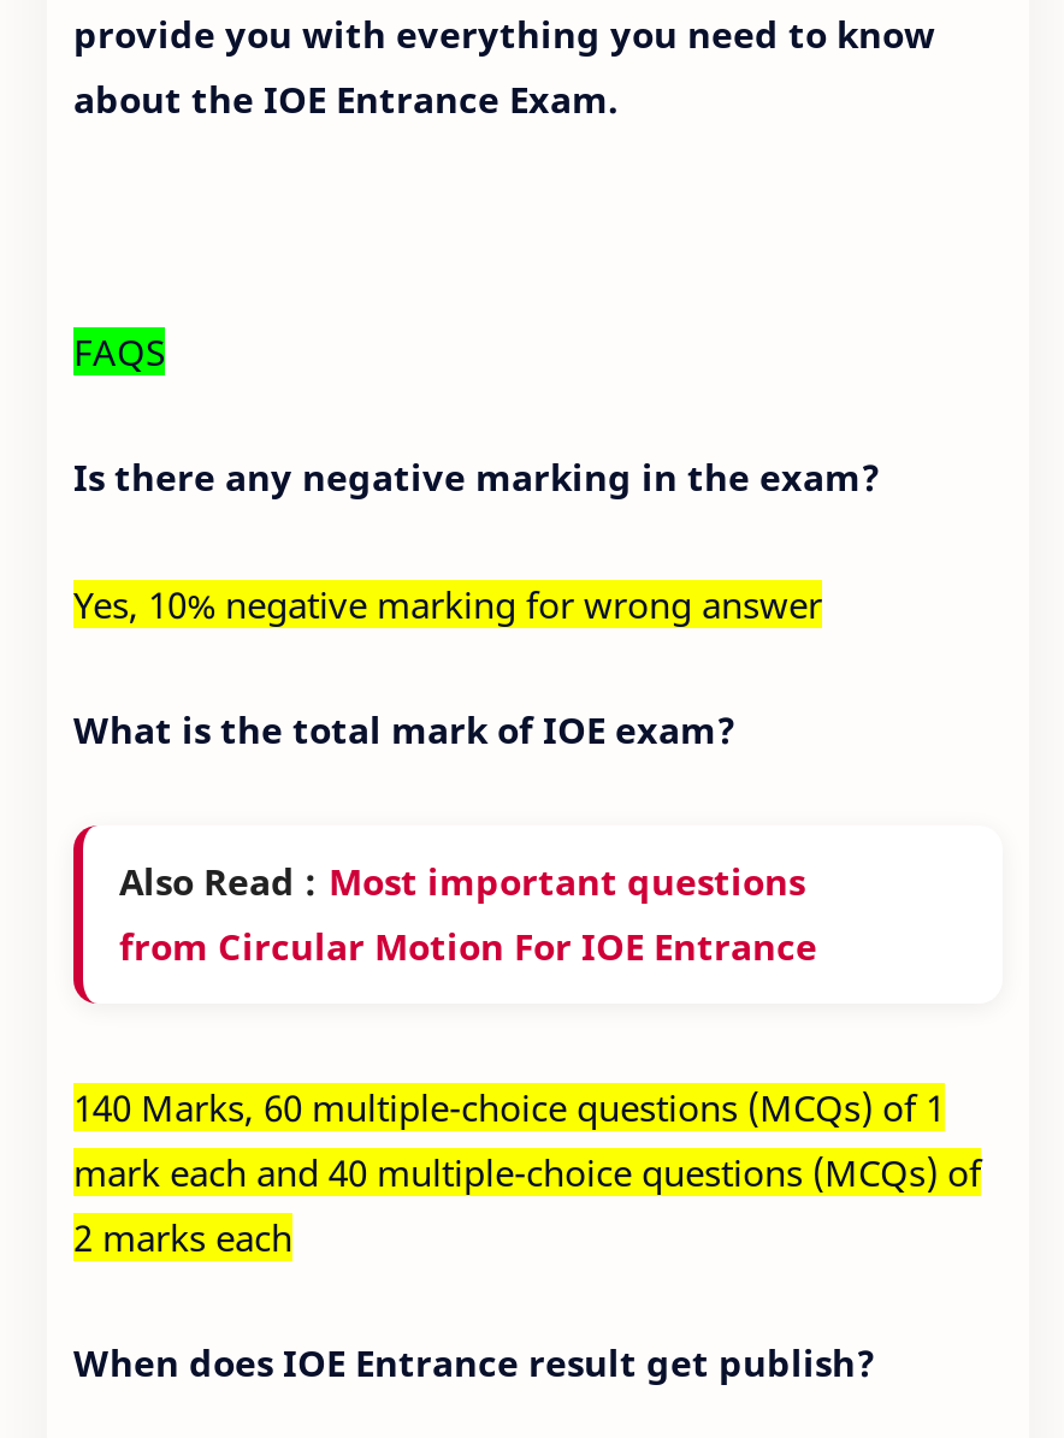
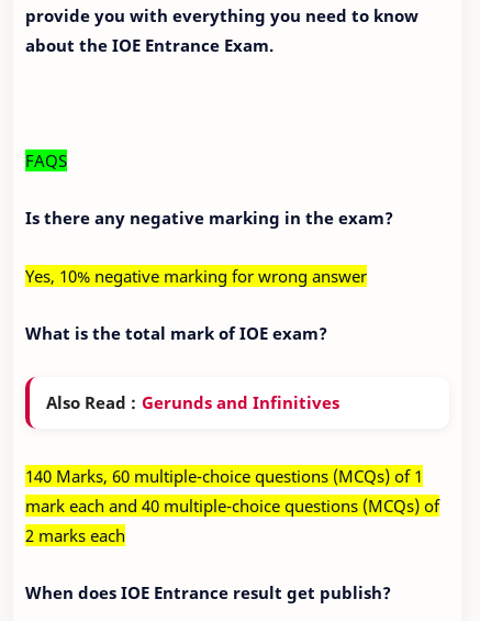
[119,856,817,969] Also Read : Most important questions | from Circular Motion For IOE Entrance -> [46,391,339,413] Also Read : Gerunds and Infinitives

